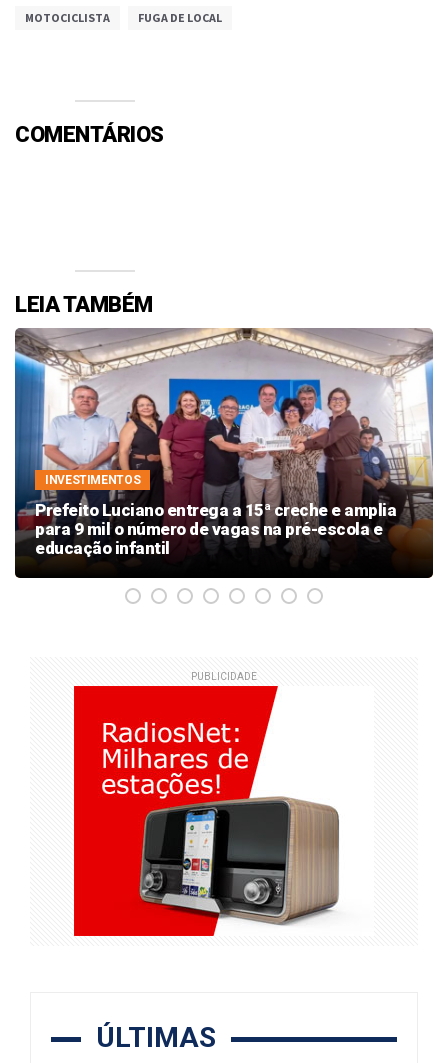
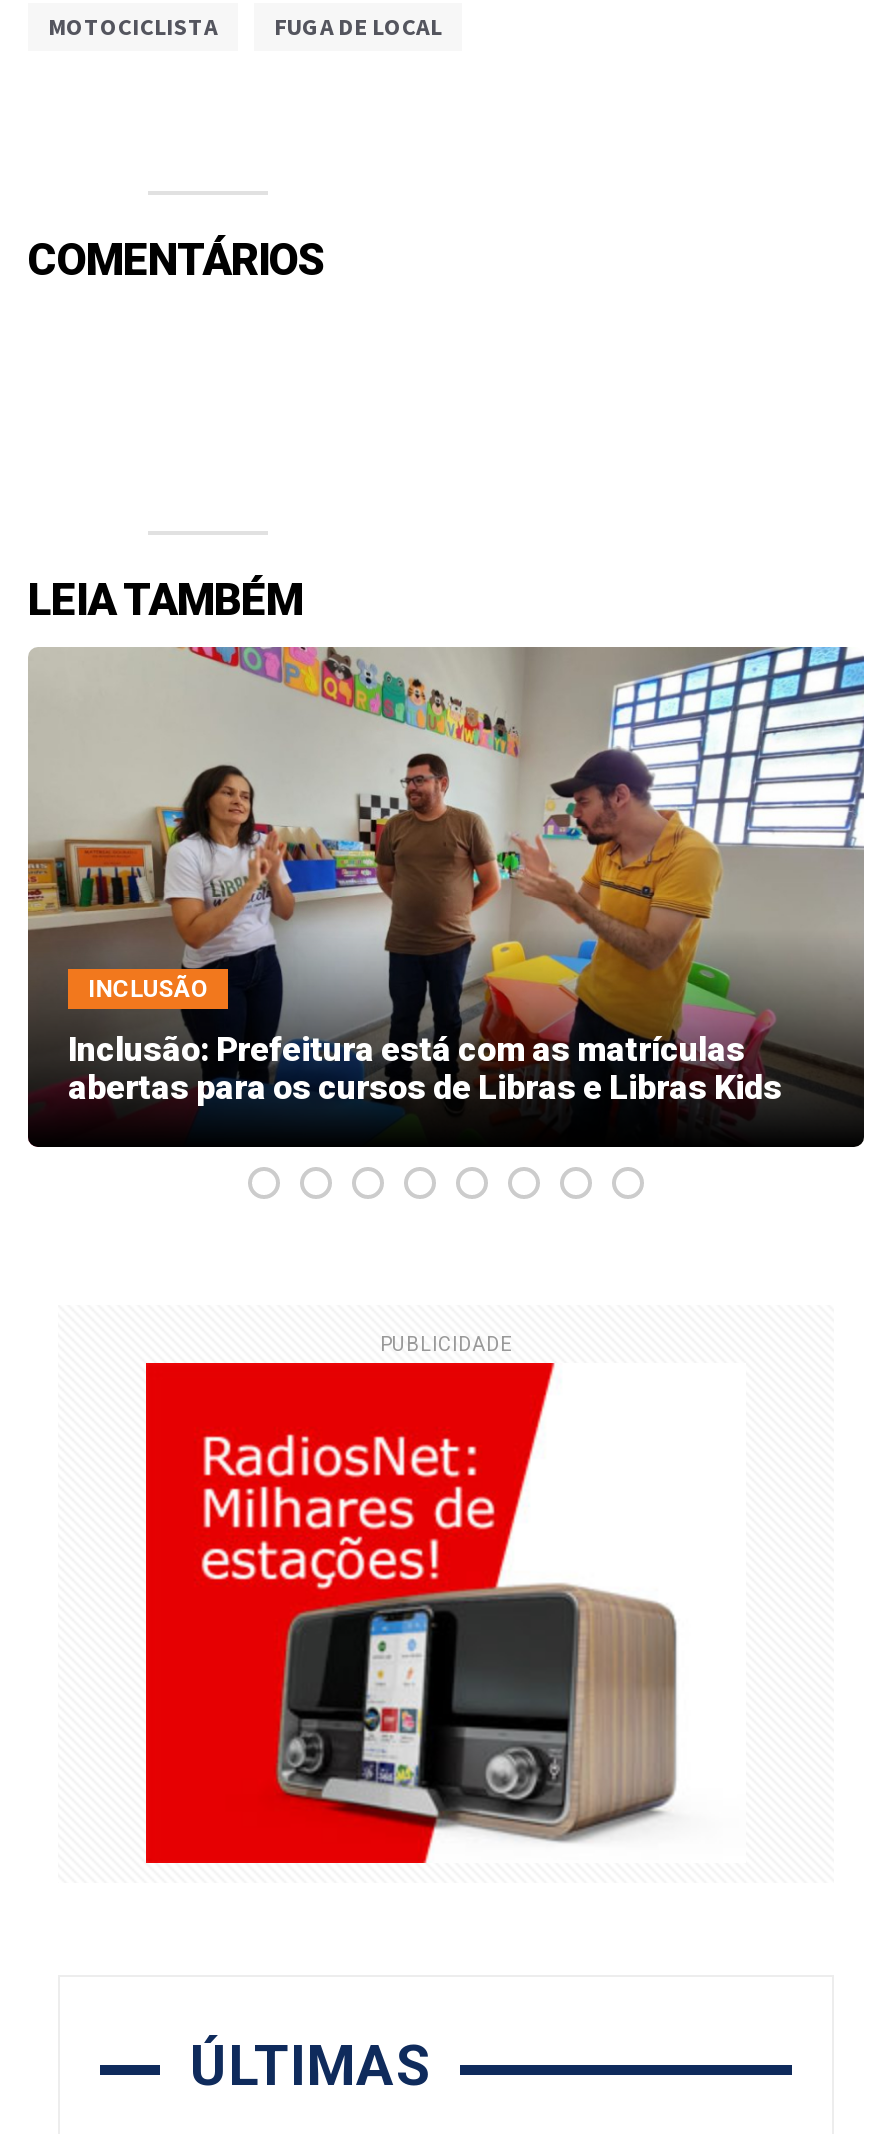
[14,328,434,544] [image] | INVESTIMENTOS -> [26,647,866,1079] [image] | INCLUSÃO
[35,500,396,558] Prefeito Luciano entrega a 15ª creche e amplia | para 9 mil o número de vagas na pré-escola e | educação infantil -> [68,1028,782,1106] Inclusão: Prefeitura está com as matrículas | abertas para os cursos de Libras e Libras Kids

